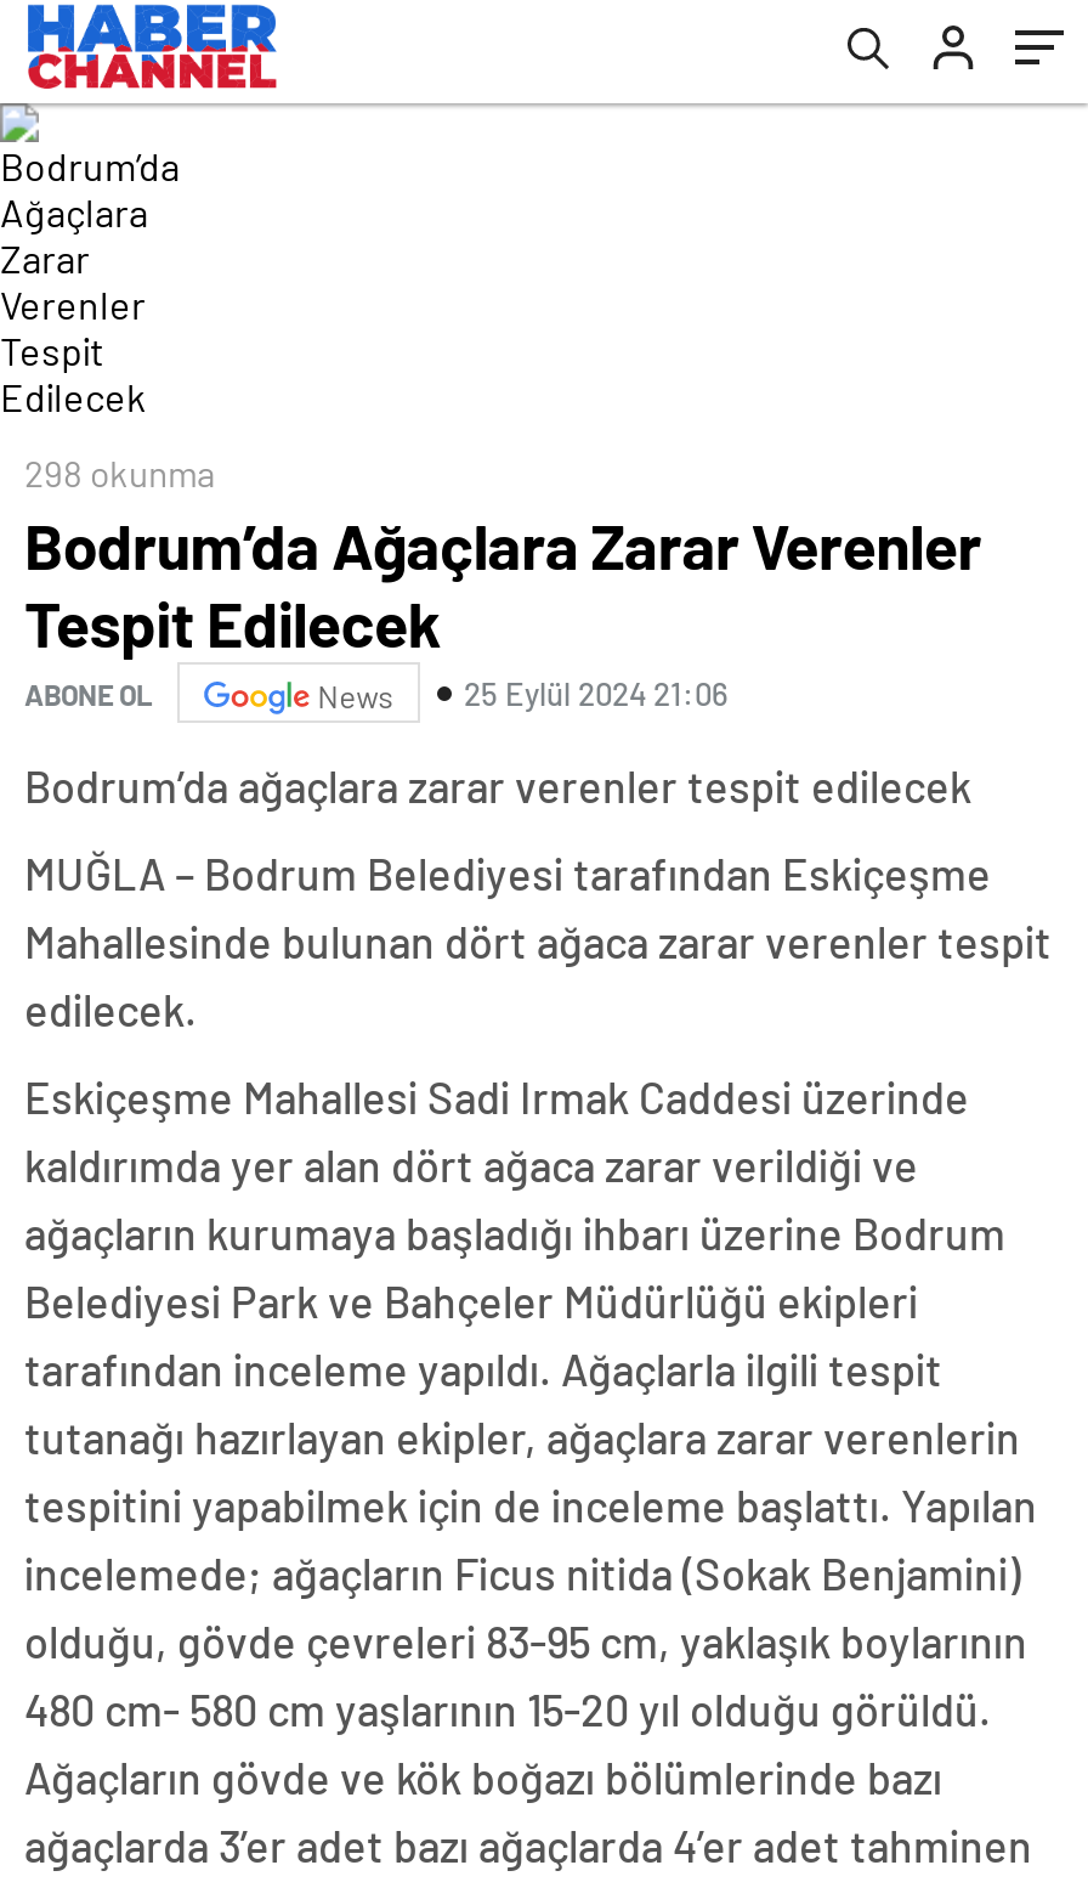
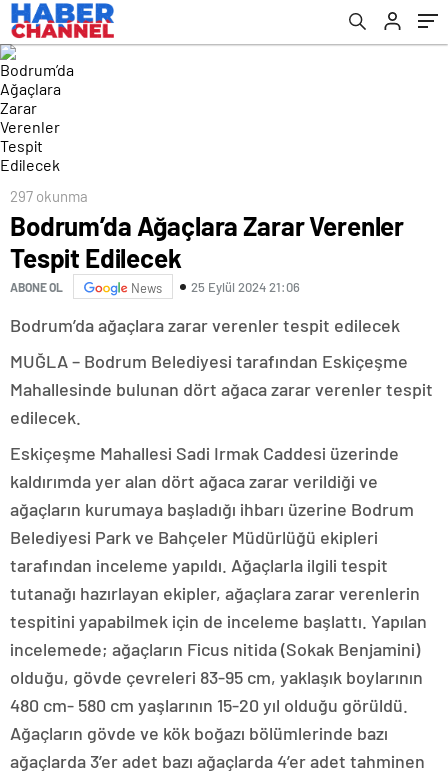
[24,451,216,494] 298 okunma -> [10,187,88,205] 297 okunma

